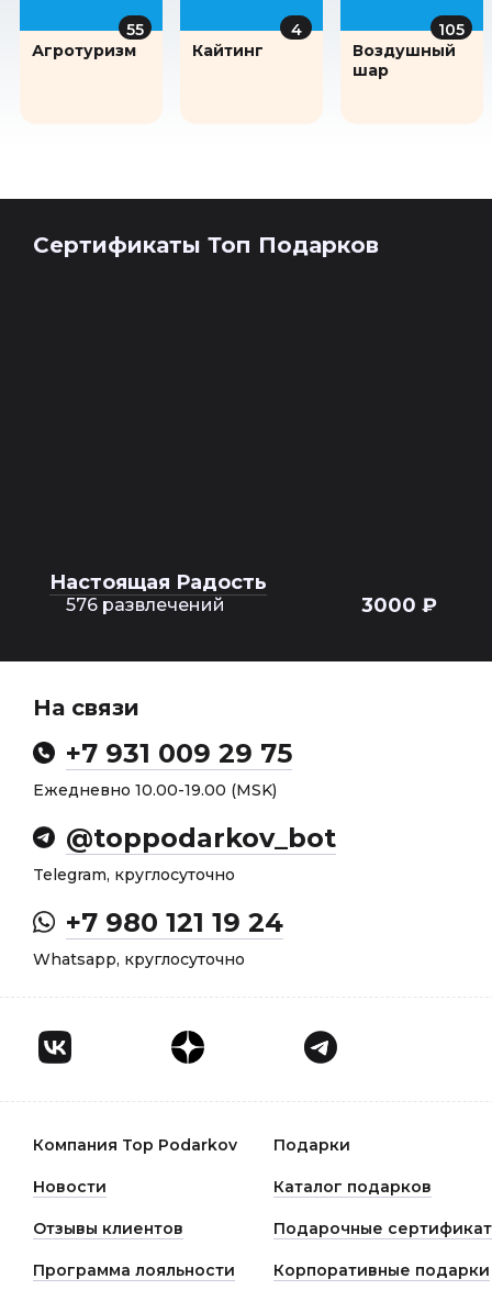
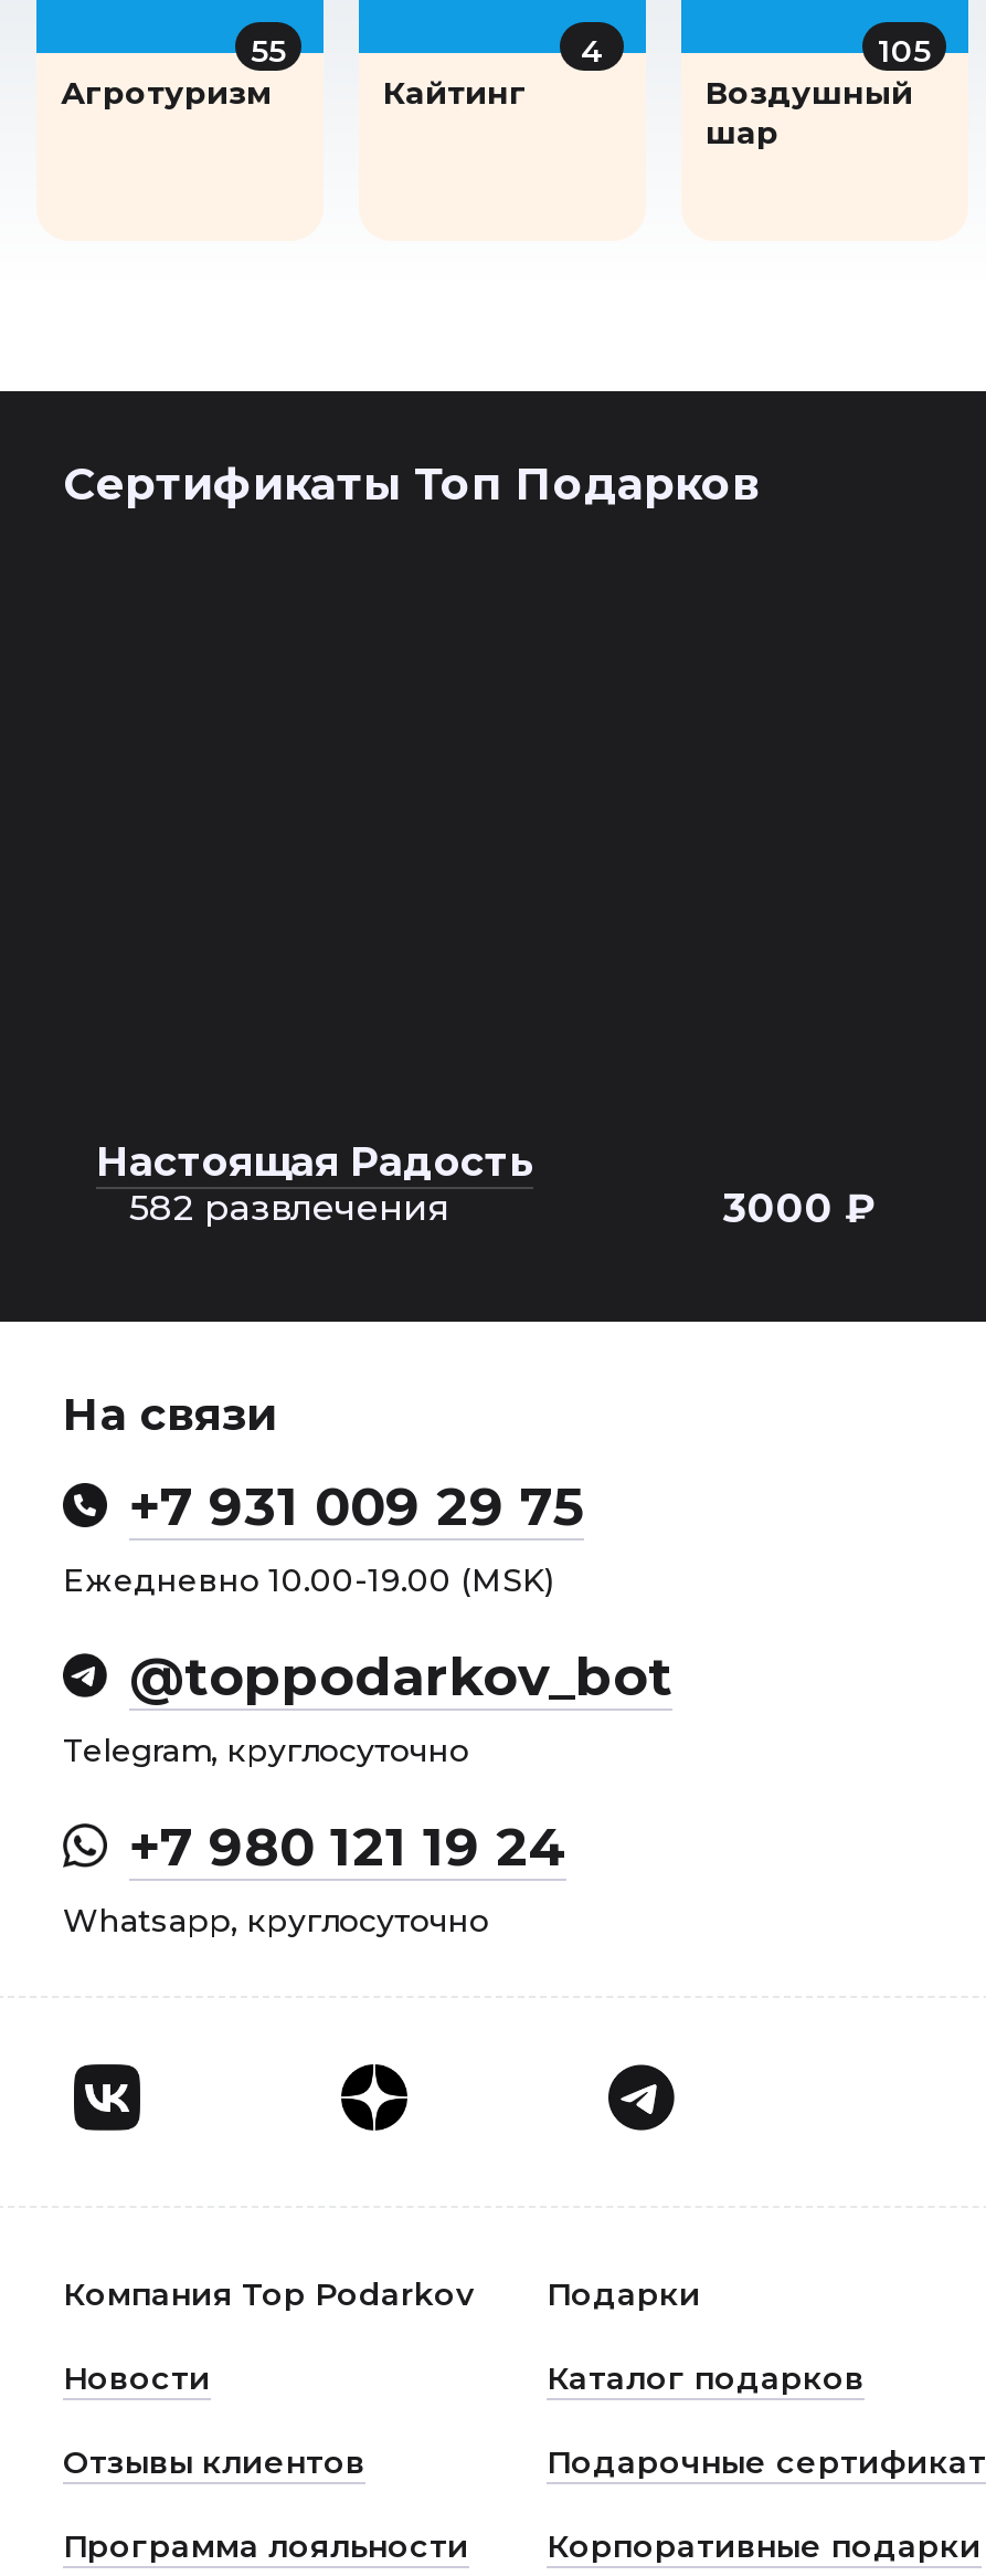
[66,594,225,615] 576 развлечений -> [129,1187,449,1229] 582 развлечения

